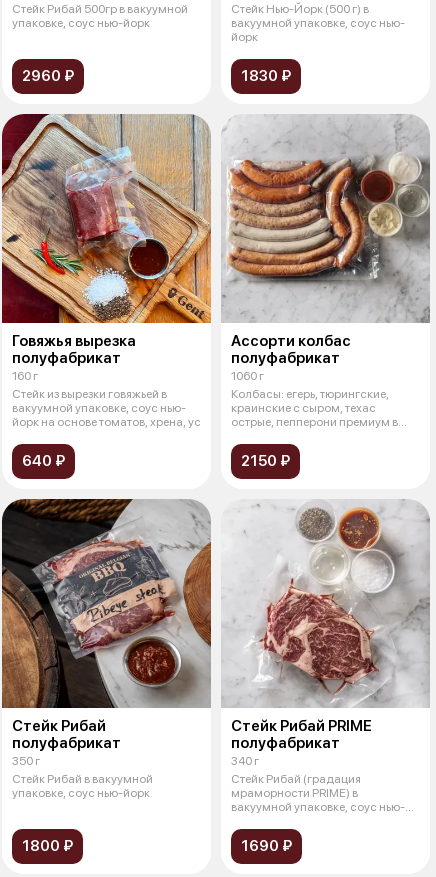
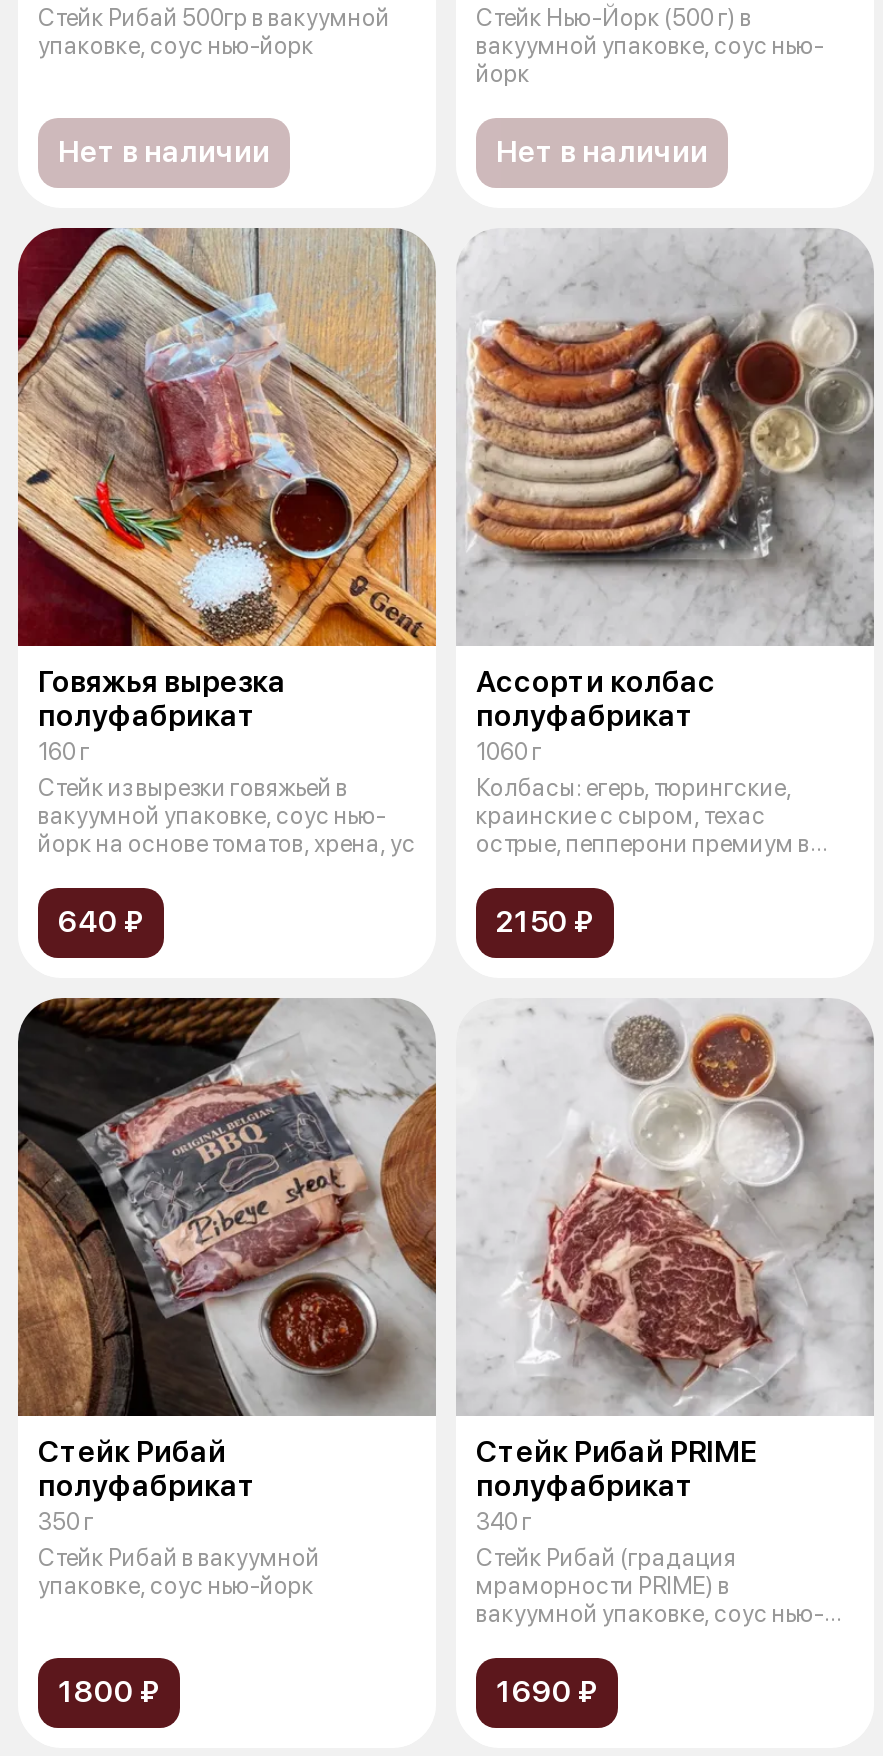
[22,67,74,85] 2960 ₽ -> [58,133,270,169] Нет в наличии
[241,67,291,85] 1830 ₽ -> [496,133,708,169] Нет в наличии

